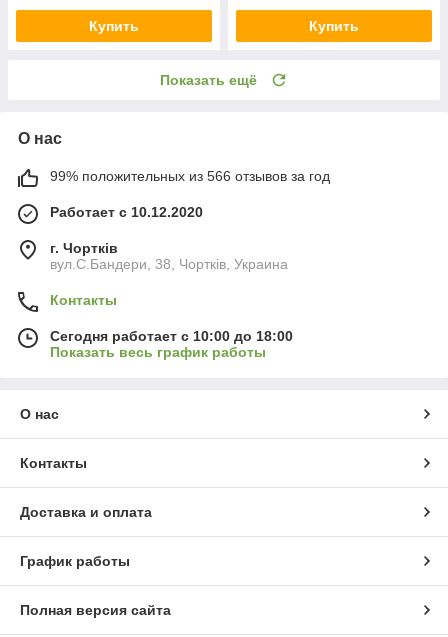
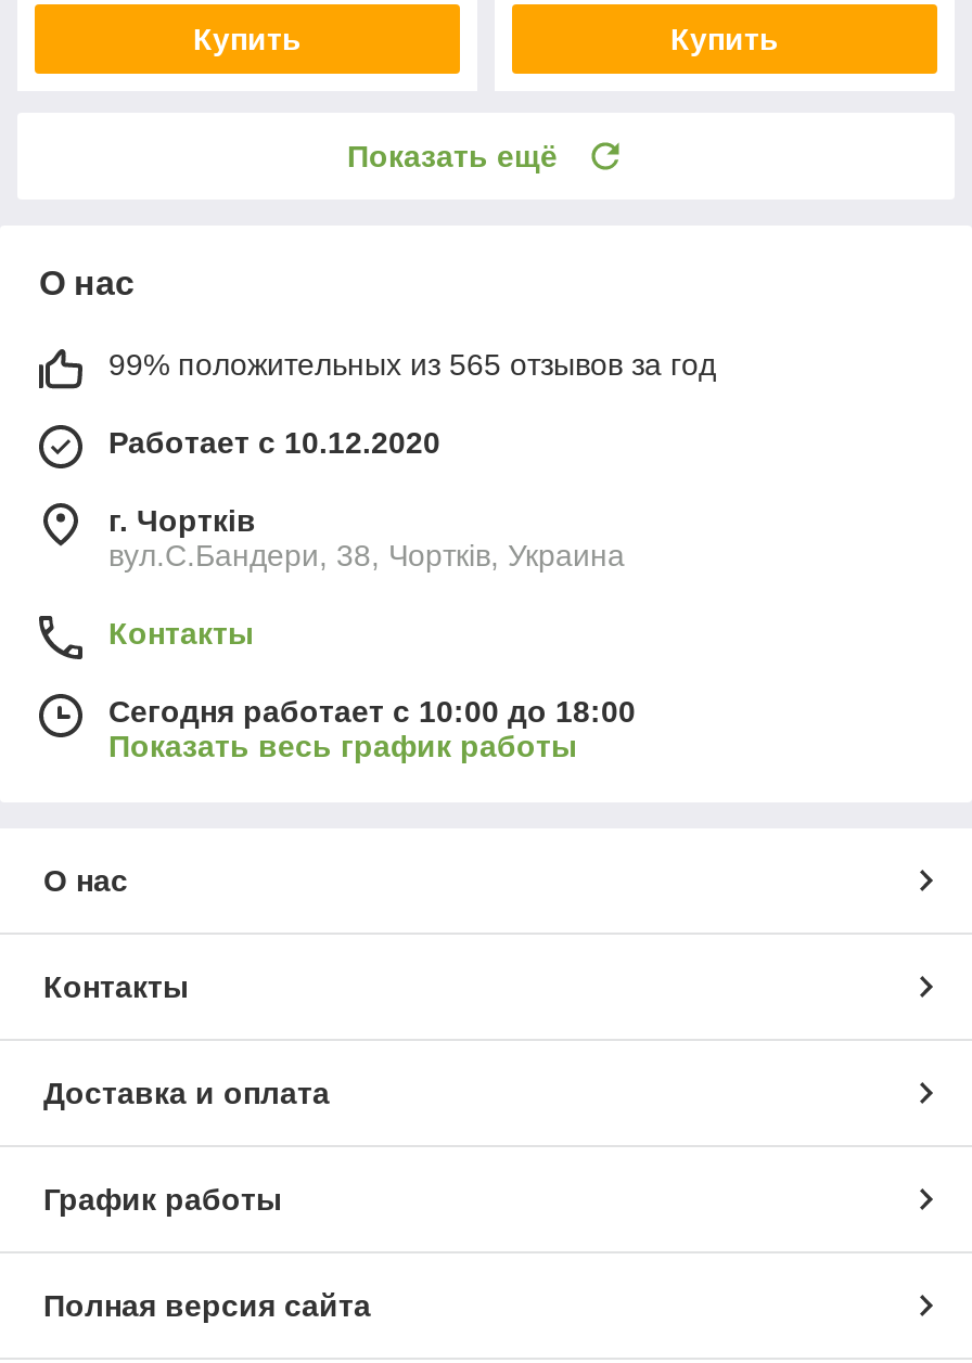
[50,168,330,184] 99% положительных из 566 отзывов за год -> [108,347,716,381] 99% положительных из 565 отзывов за год

